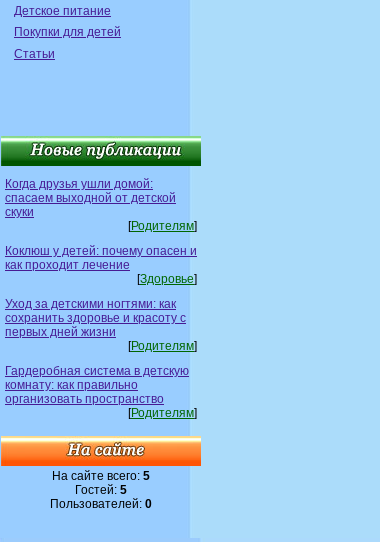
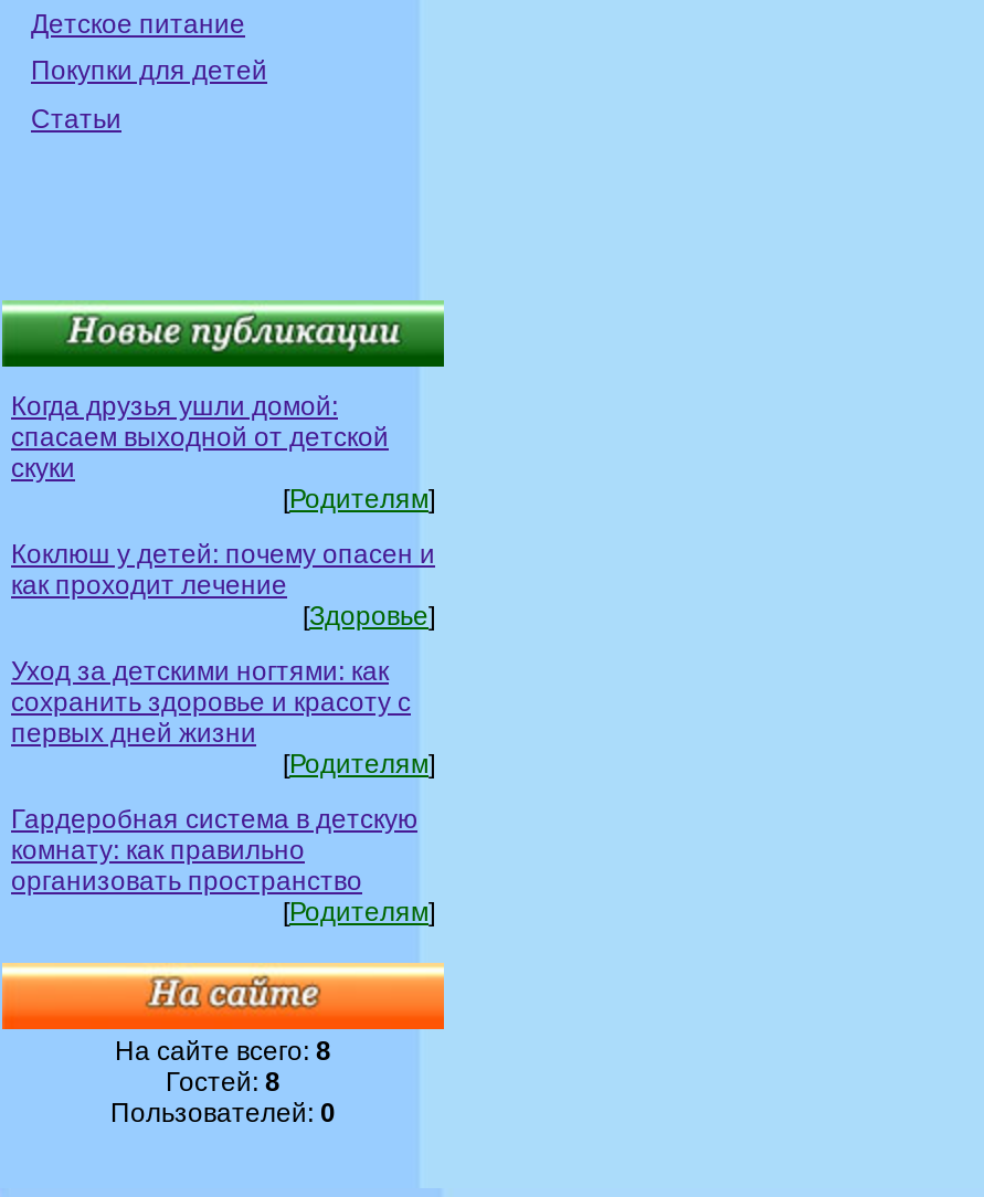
[52,469,150,483] На сайте всего: 5 -> [115,1035,331,1066] На сайте всего: 8
[75,483,127,497] Гостей: 5 -> [166,1066,281,1097] Гостей: 8

